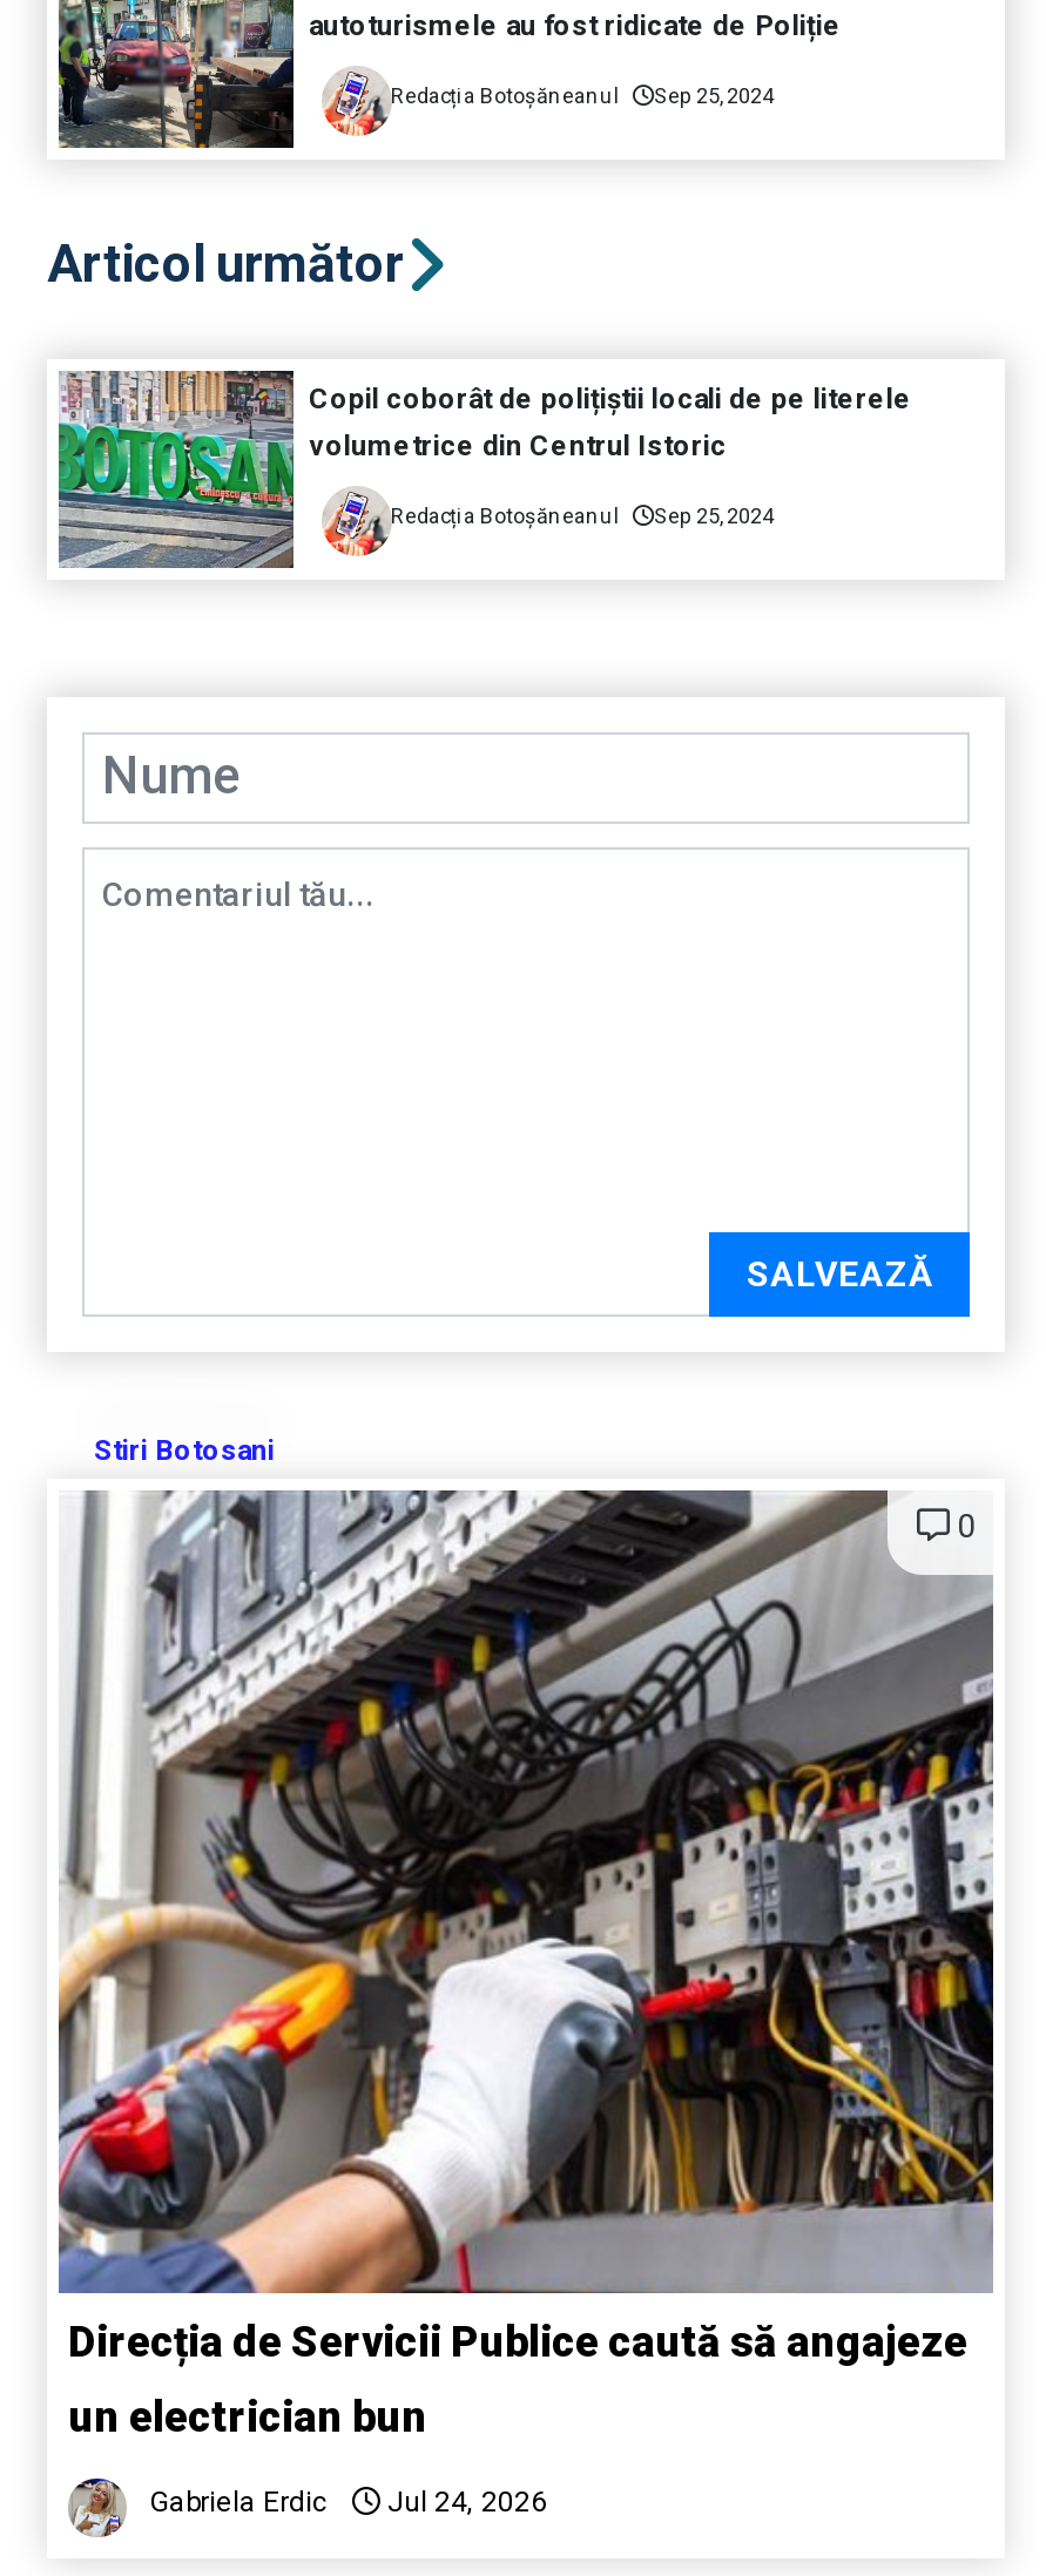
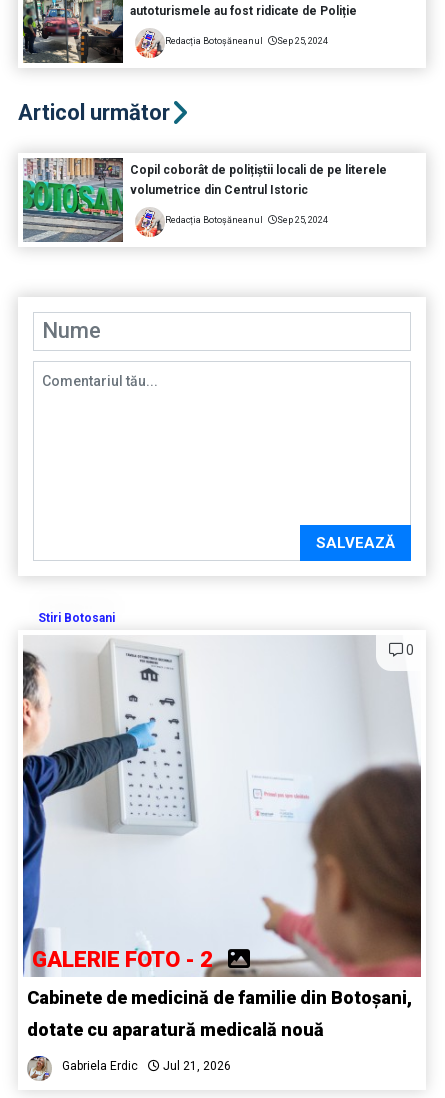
[56,1488,996,2442] [image] | Direcția de Servicii Publice caută să angajeze | un electrician bun -> [22,635,422,1040] [image] | GALERIE FOTO - 2 | Cabinete de medicină de familie din Botoșani, | dotate cu aparatură medicală nouă
[150,2486,547,2519] Gabriela Erdic Jul 24, 2026 -> [62,1059,231,1073] Gabriela Erdic Jul 21, 2026

